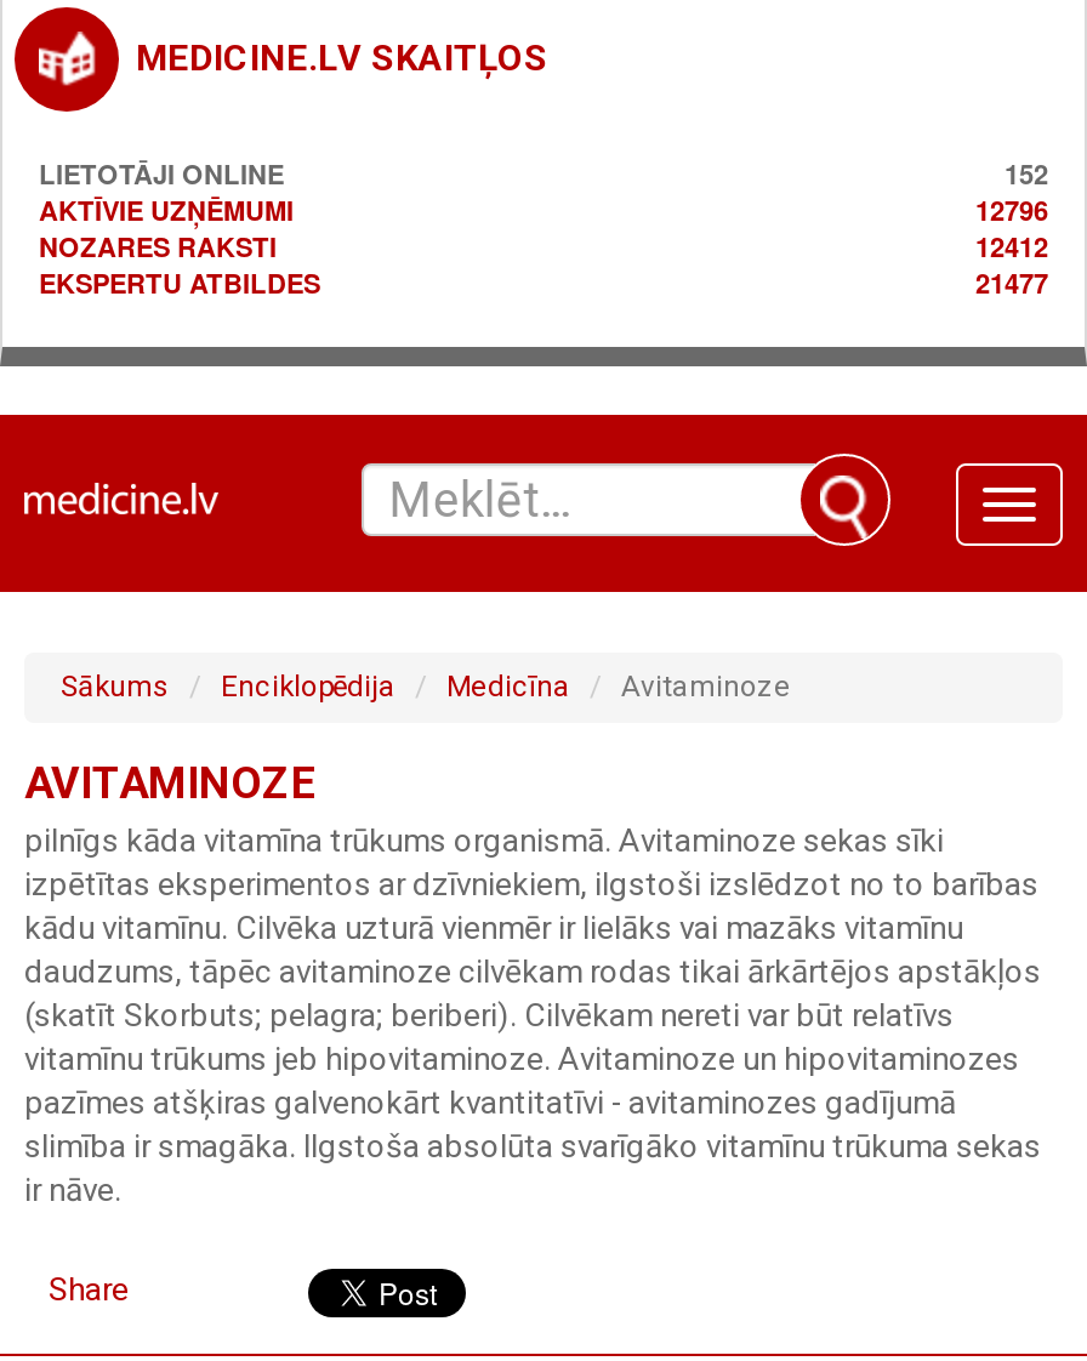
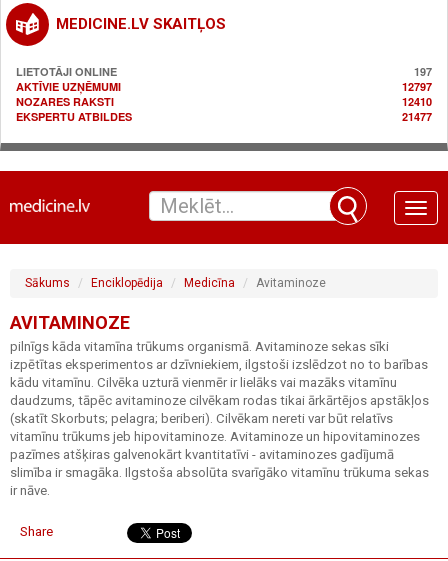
[1005,155,1048,192] 152 -> [414,64,432,79] 197
[975,192,1048,228] 12796 -> [402,79,432,94] 12797
[975,228,1048,264] 12412 -> [402,94,432,109] 12410

